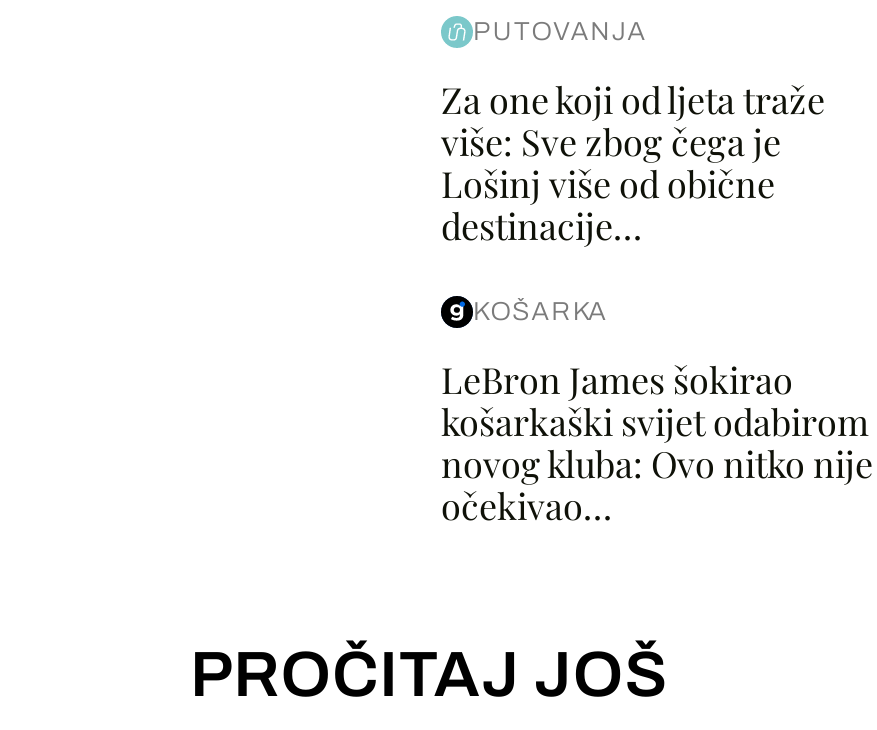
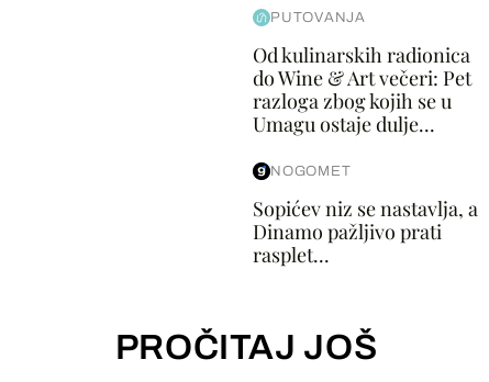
[441,76,825,250] Za one koji od ljeta traže | više: Sve zbog čega je | Lošinj više od obične | destinacije... -> [253,42,471,137] Od kulinarskih radionica | do Wine & Art večeri: Pet | razloga zbog kojih se u | Umagu ostaje dulje...
[473,298,608,326] KOŠARKA -> [270,164,351,179] NOGOMET
[441,356,873,530] LeBron James šokirao | košarkaški svijet odabirom | novog kluba: Ovo nitko nije | očekivao... -> [253,195,478,268] Sopićev niz se nastavlja, a | Dinamo pažljivo prati | rasplet...

